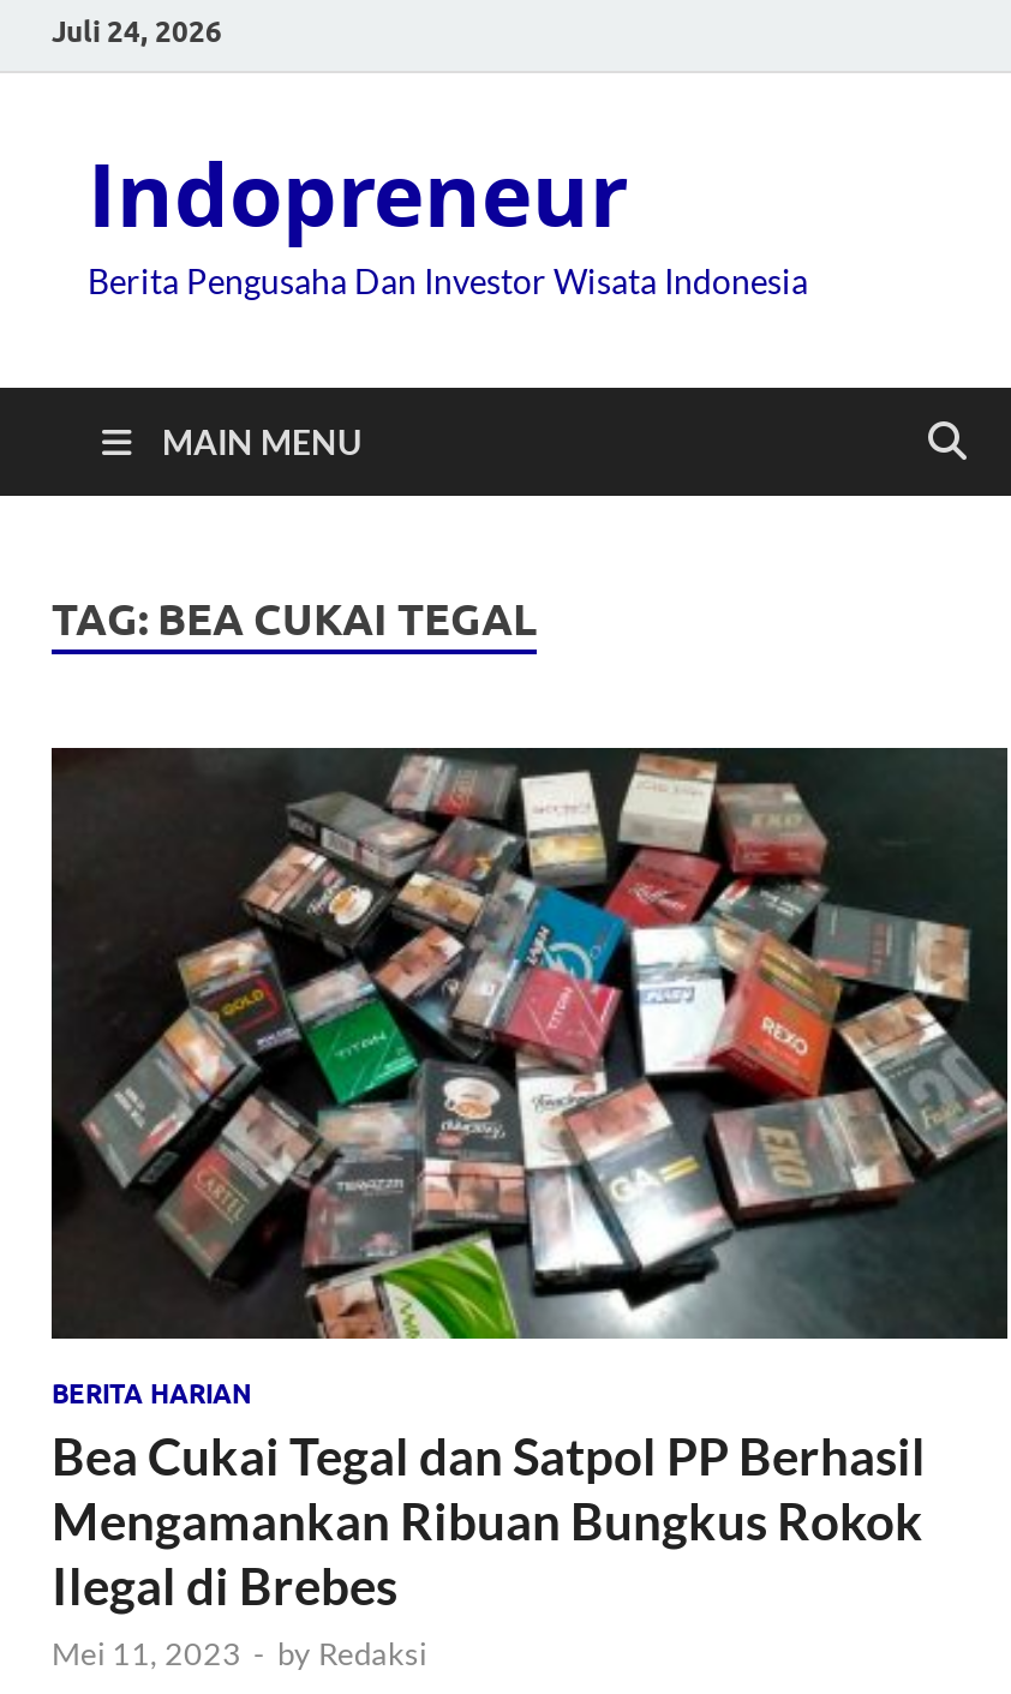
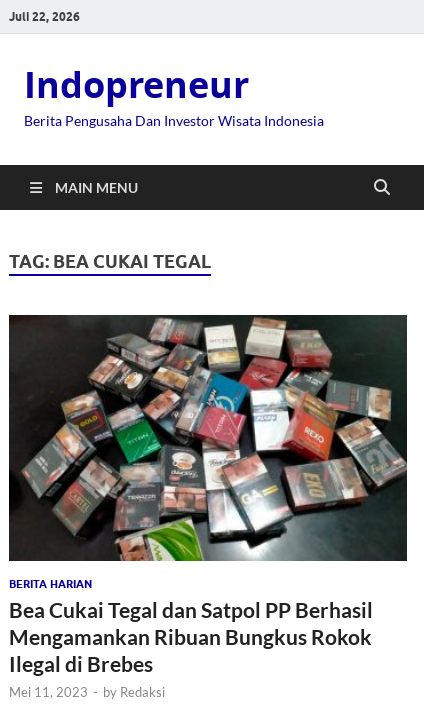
[52,12,222,48] Juli 24, 2026 -> [9,8,80,23] Juli 22, 2026

